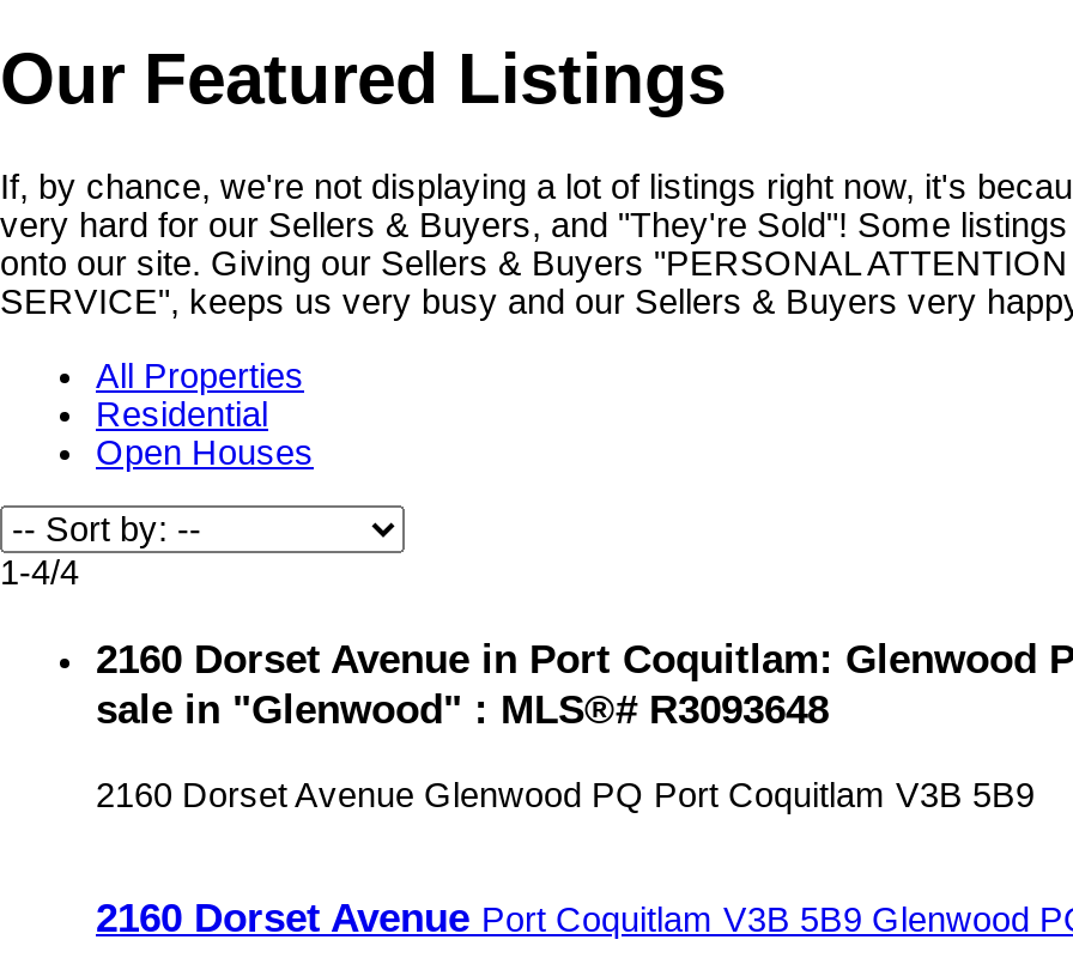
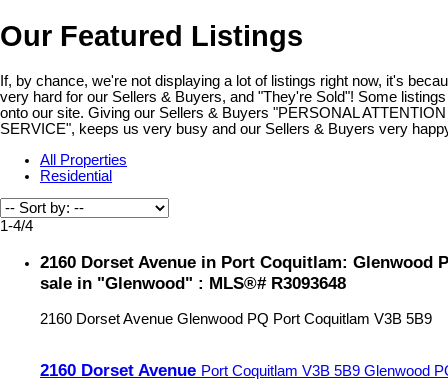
[96,433,314,471] Open Houses -> none

